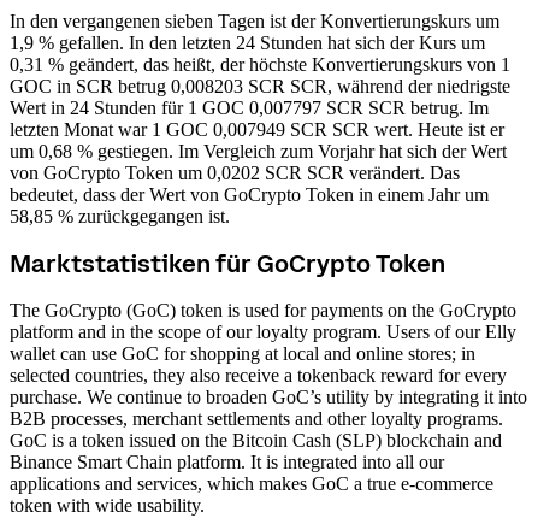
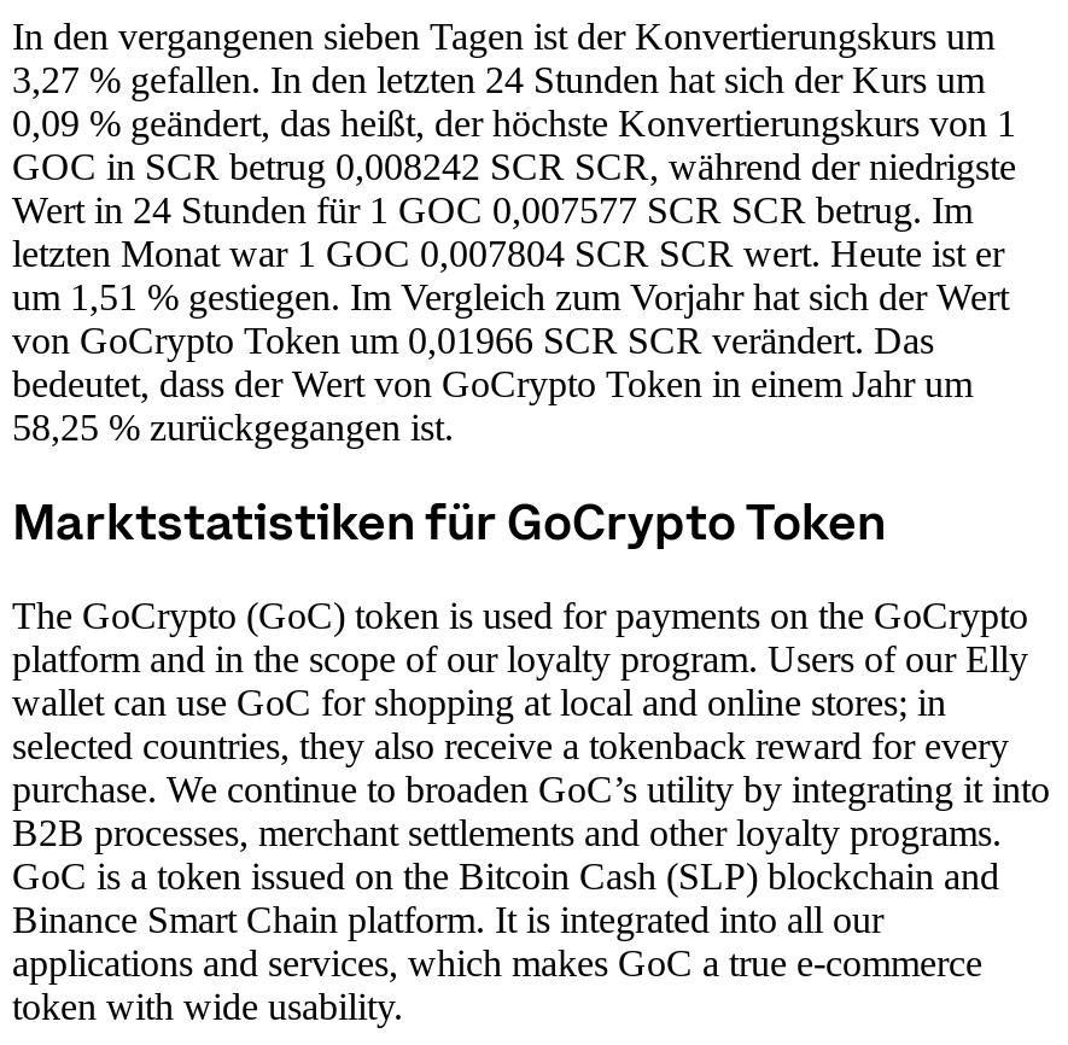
[10,32,485,53] 1,9 % gefallen. In den letzten 24 Stunden hat sich der Kurs um -> [12,58,985,99] 3,27 % gefallen. In den letzten 24 Stunden hat sich der Kurs um
[10,54,510,74] 0,31 % geändert, das heißt, der höchste Konvertierungskurs von 1 -> [12,102,1016,143] 0,09 % geändert, das heißt, der höchste Konvertierungskurs von 1
[10,76,510,96] GOC in SCR betrug 0,008203 SCR SCR, während der niedrigste -> [12,145,1016,186] GOC in SCR betrug 0,008242 SCR SCR, während der niedrigste
[10,97,489,118] Wert in 24 Stunden für 1 GOC 0,007797 SCR SCR betrug. Im -> [12,189,973,230] Wert in 24 Stunden für 1 GOC 0,007577 SCR SCR betrug. Im
[10,119,504,139] letzten Monat war 1 GOC 0,007949 SCR SCR wert. Heute ist er -> [12,232,1004,273] letzten Monat war 1 GOC 0,007804 SCR SCR wert. Heute ist er
[10,141,507,161] um 0,68 % gestiegen. Im Vergleich zum Vorjahr hat sich der Wert -> [12,276,1009,317] um 1,51 % gestiegen. Im Vergleich zum Vorjahr hat sich der Wert
[10,162,460,183] von GoCrypto Token um 0,0202 SCR SCR verändert. Das -> [12,319,934,360] von GoCrypto Token um 0,01966 SCR SCR verändert. Das
[10,206,230,226] 58,85 % zurückgegangen ist. -> [12,406,454,447] 58,25 % zurückgegangen ist.

